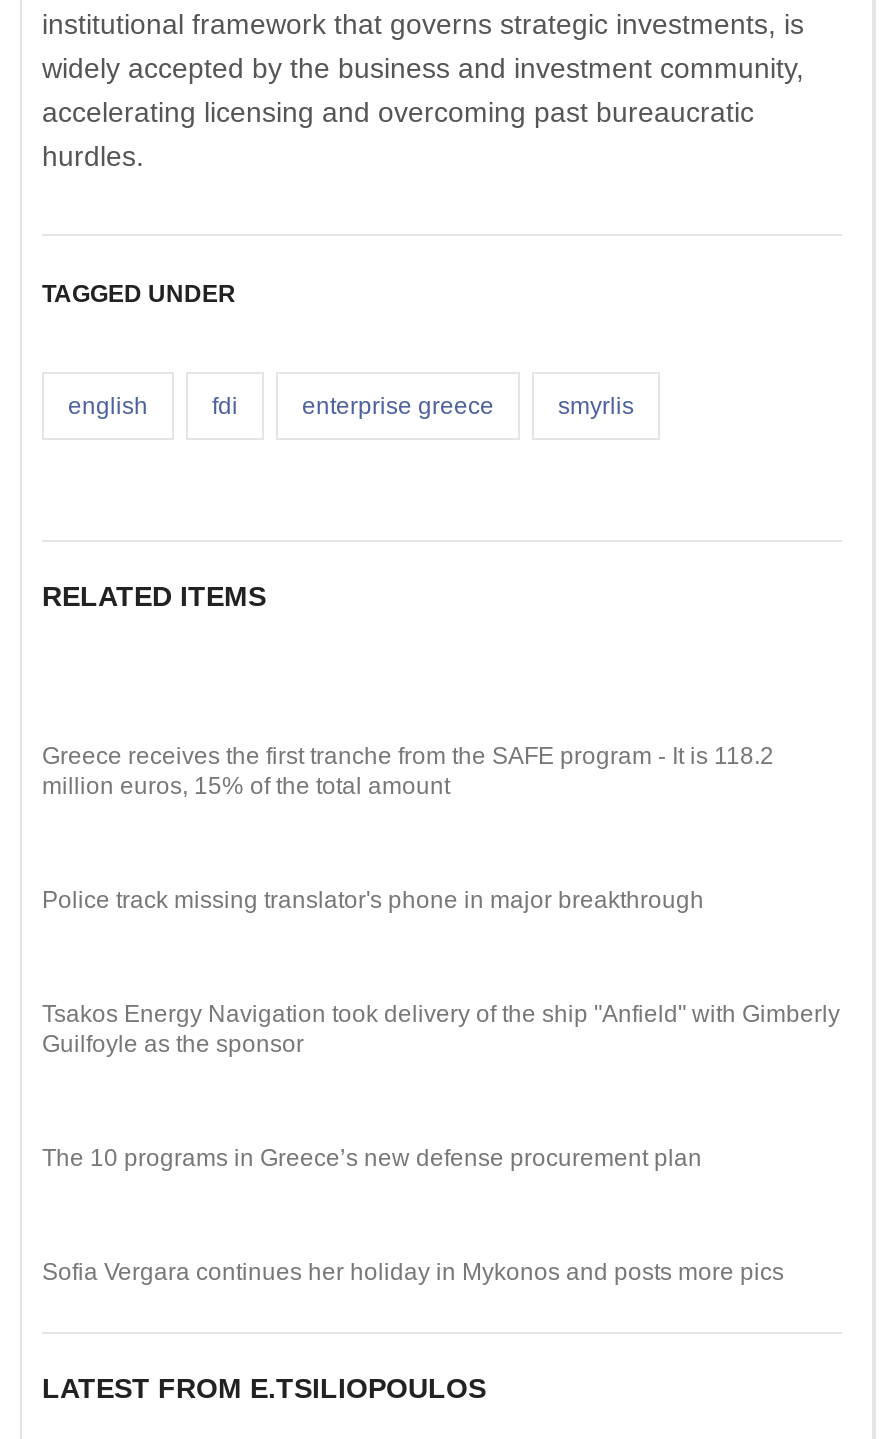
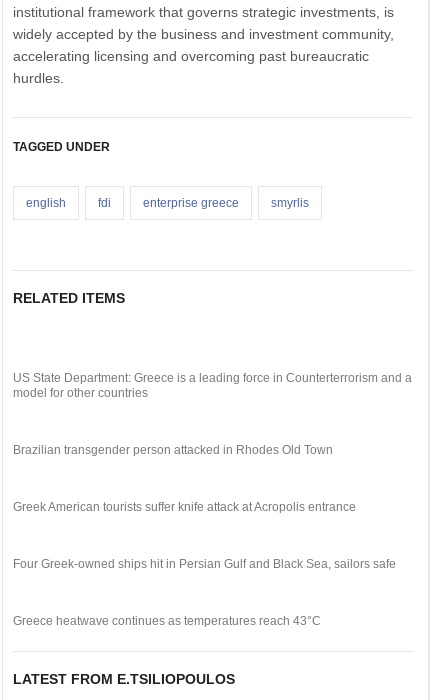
[42,742,774,800] Greece receives the first tranche from the SAFE program - It is 118.2 | million euros, 15% of the total amount -> [13,371,412,400] US State Department: Greece is a leading force in Counterterrorism and a | model for other countries
[42,886,704,914] Police track missing translator's phone in major breakthrough -> [13,443,333,457] Brazilian transgender person attacked in Rhodes Old Town
[42,1000,840,1058] Tsakos Energy Navigation took delivery of the ship "Anfield" with Gimberly | Guilfoyle as the sponsor -> [13,500,356,514] Greek American tourists suffer knife attack at Acropolis entrance
[42,1144,702,1172] The 10 programs in Greece’s new defense procurement plan -> [13,557,396,571] Four Greek-owned ships hit in Persian Gulf and Black Sea, sailors safe
[42,1258,784,1286] Sofia Vergara continues her holiday in Mykonos and posts more pics -> [13,614,321,628] Greece heatwave continues as temperatures reach 43°C

